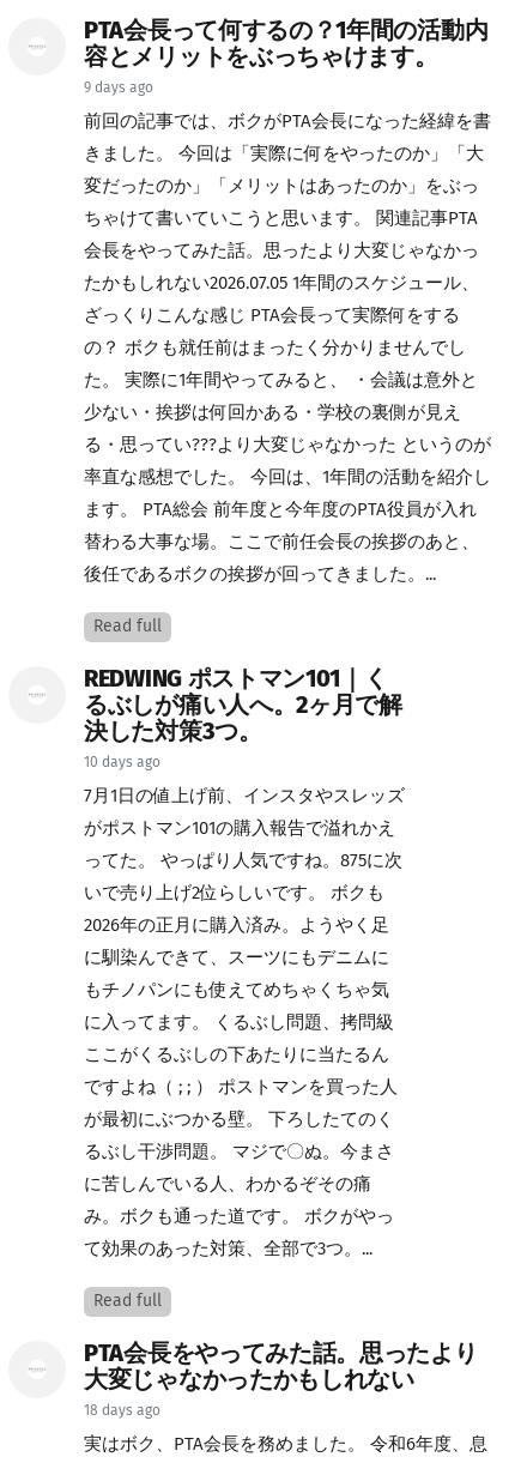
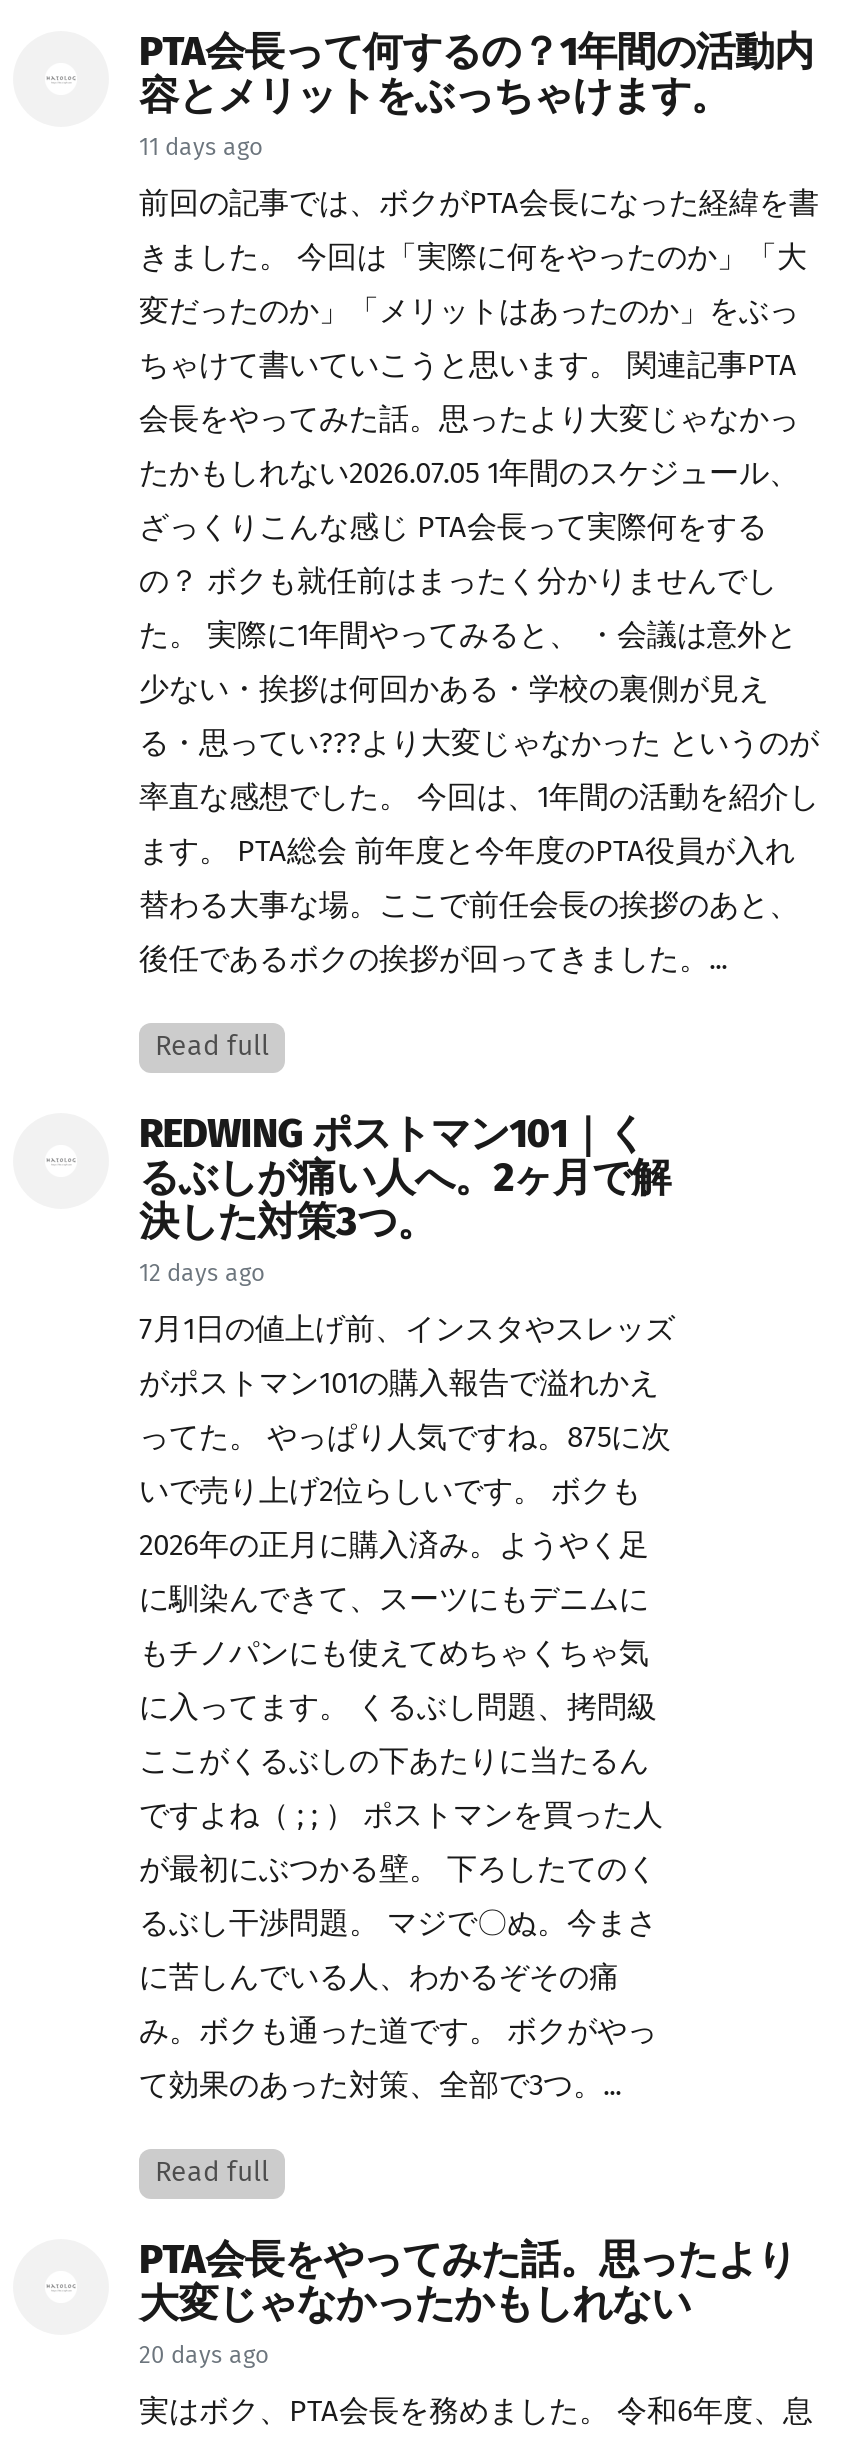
[84,81,153,96] 9 days ago -> [139,137,263,161] 11 days ago
[84,756,160,770] 10 days ago -> [139,1263,265,1287] 12 days ago
[84,1404,160,1419] 18 days ago -> [139,2345,269,2369] 20 days ago

